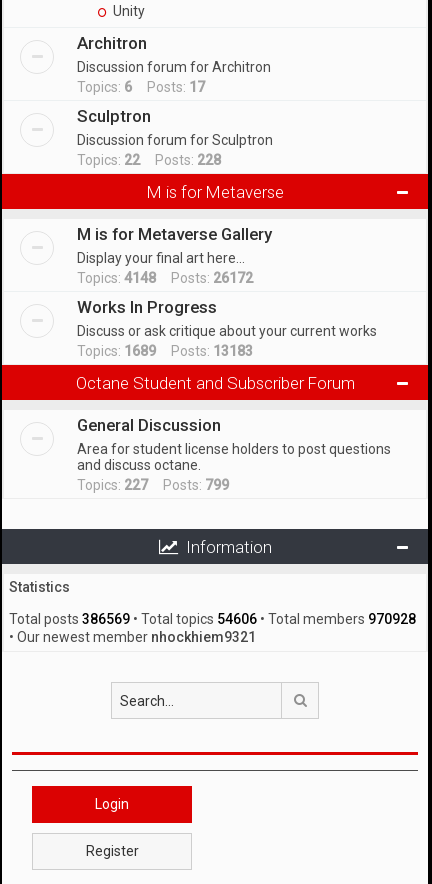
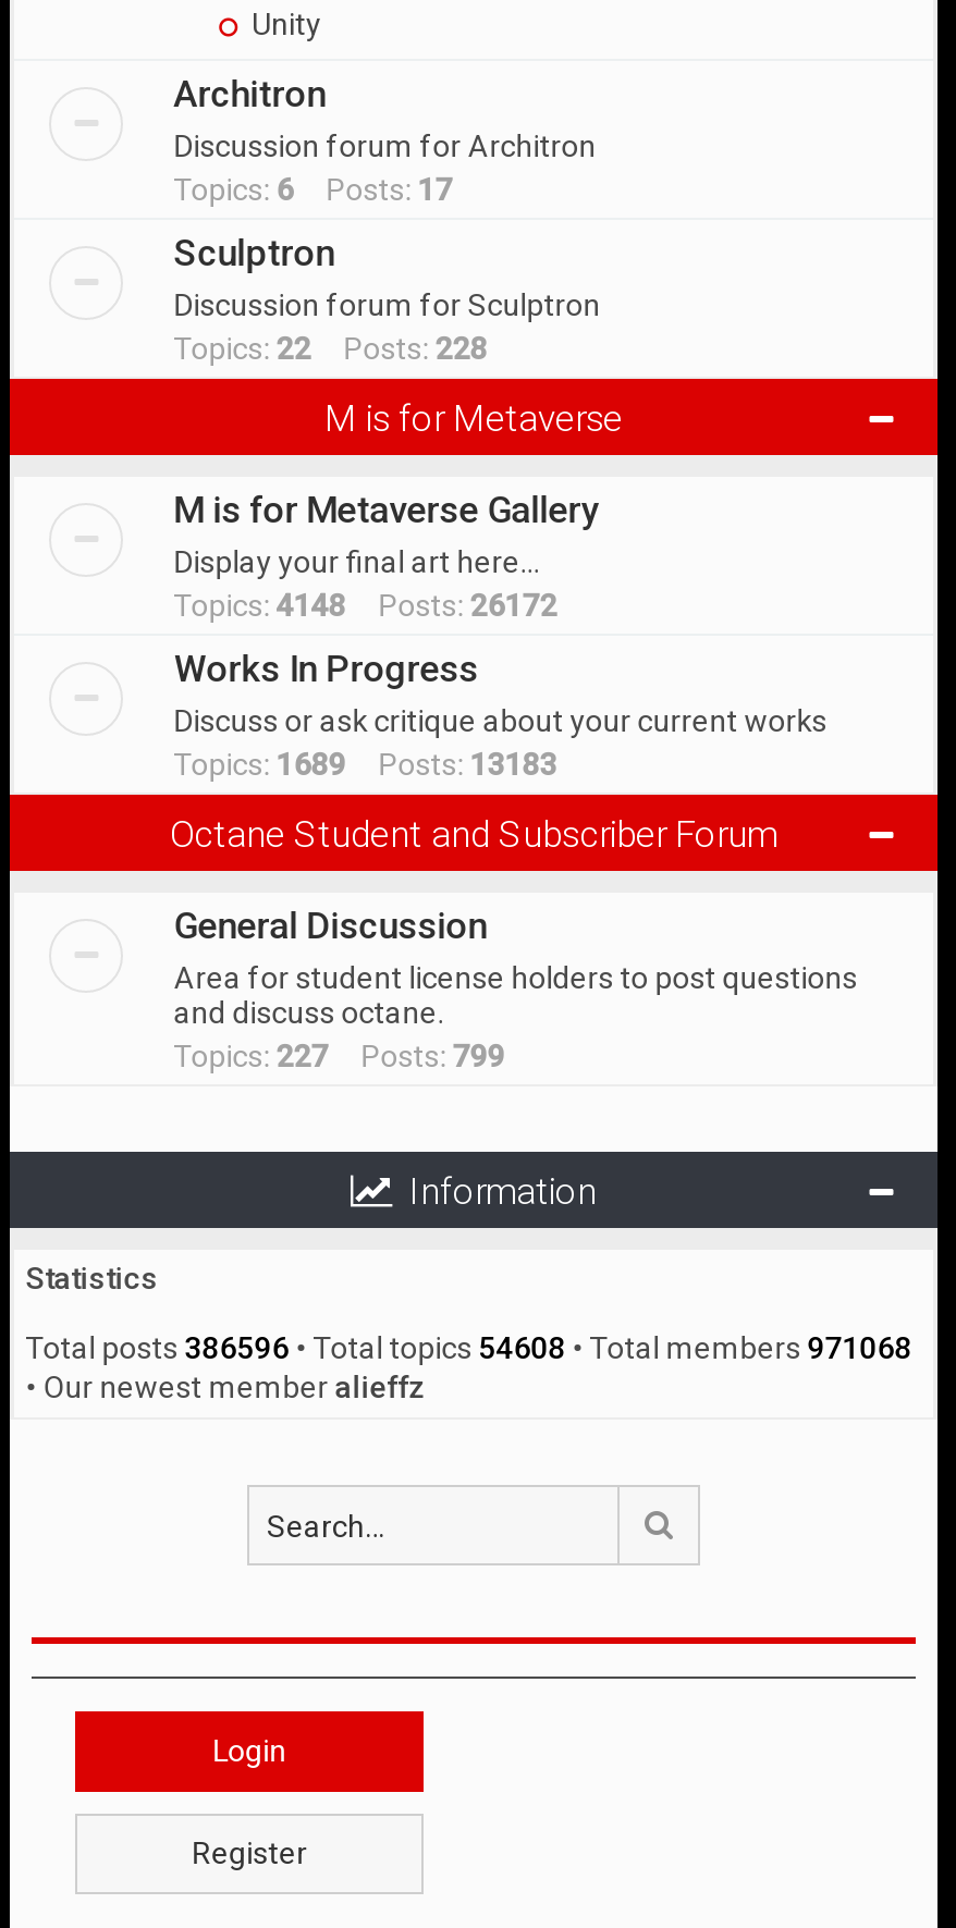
[9,611,416,627] Total posts 386569 • Total topics 54606 • Total members 970928 -> [25,1330,912,1365] Total posts 386596 • Total topics 54608 • Total members 971068
[9,629,256,645] • Our newest member nhockhiem9321 -> [25,1370,426,1404] • Our newest member alieffz

